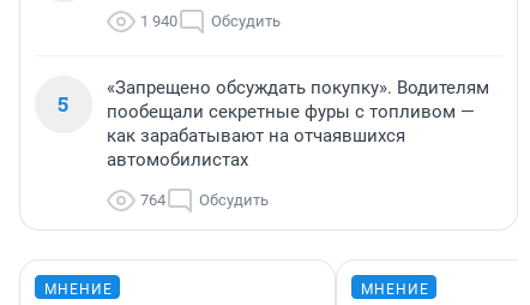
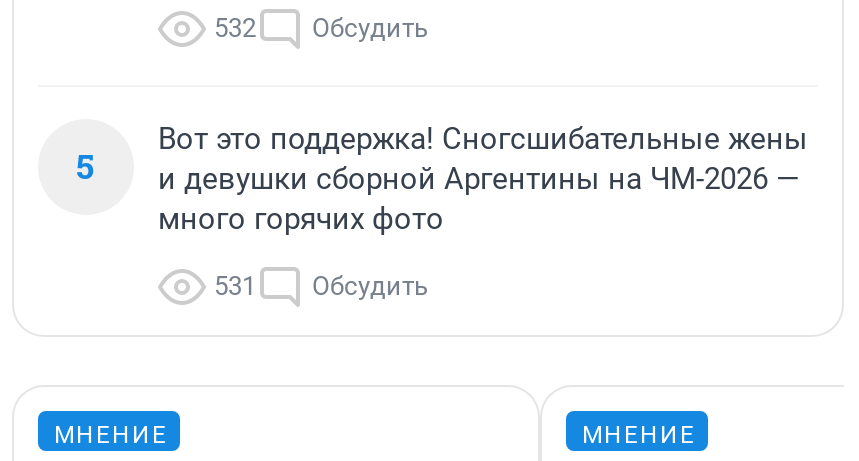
[140,12,281,30] 1 940 Обсудить -> [214,13,428,43] 532 Обсудить
[107,77,489,171] «Запрещено обсуждать покупку». Водителям | пообещали секретные фуры с топливом — | как зарабатывают на отчаявшихся | автомобилистах -> [158,121,808,237] Вот это поддержка! Сногсшибательные жены | и девушки сборной Аргентины на ЧМ-2026 — | много горячих фото
[140,191,269,209] 764 Обсудить -> [214,271,428,301] 531 Обсудить

